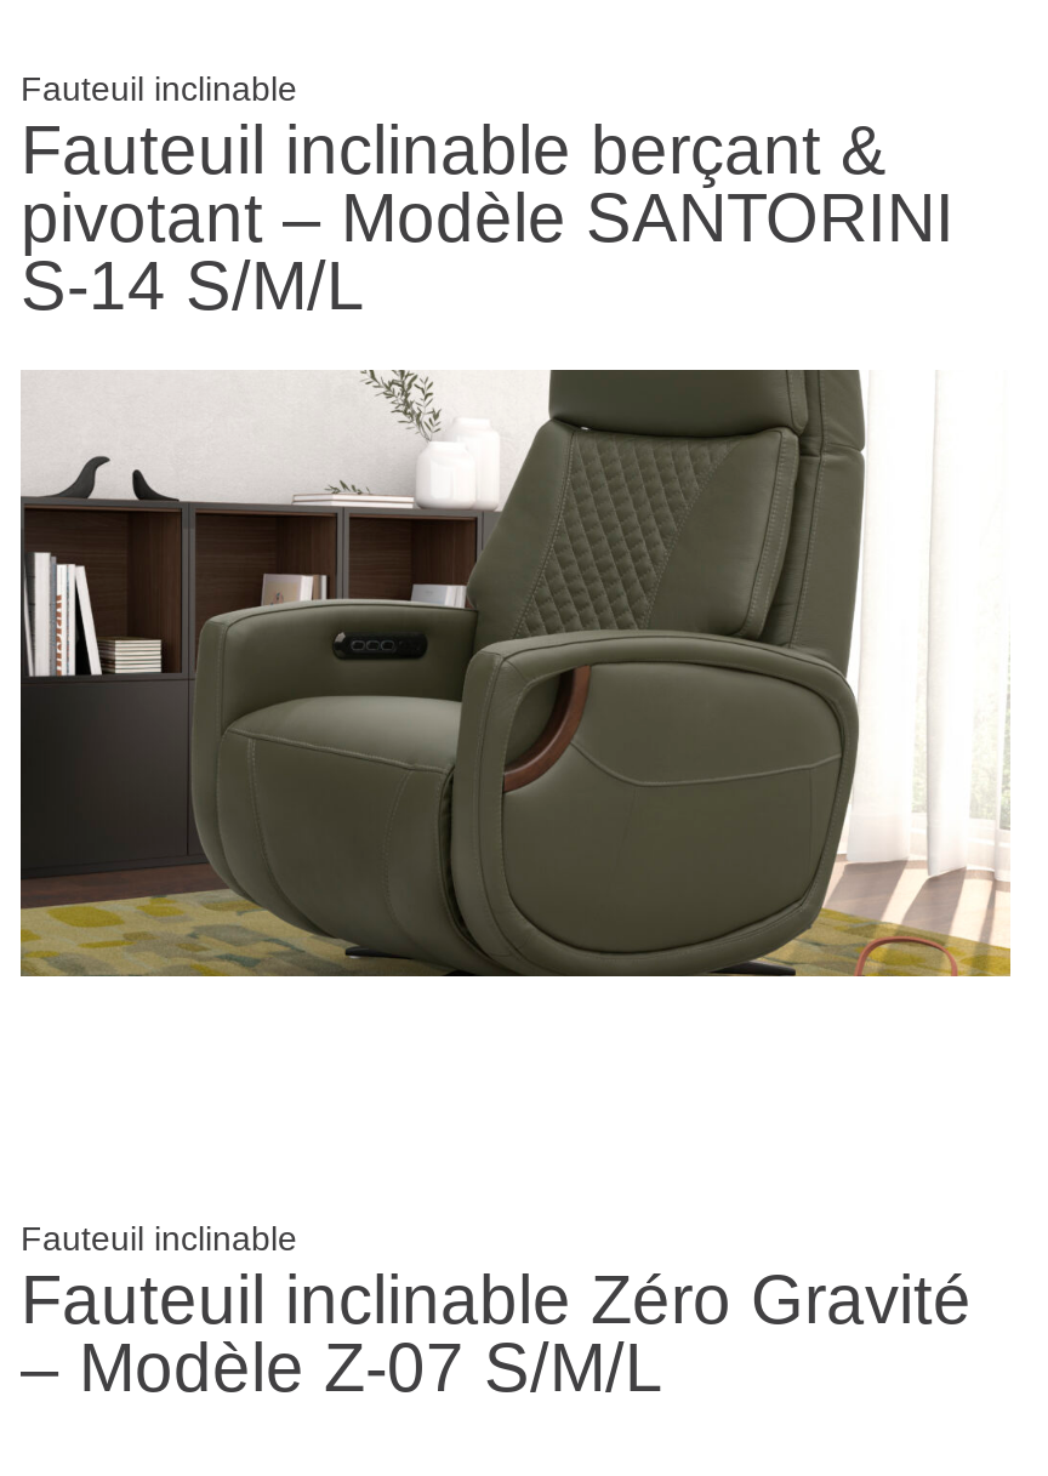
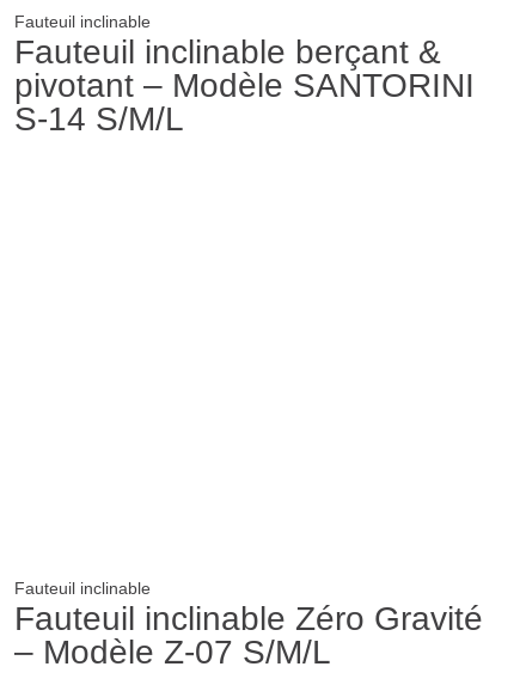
[18,367,1013,979] [image] -> none

